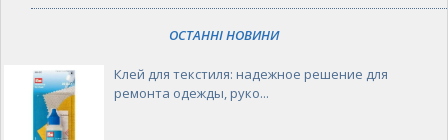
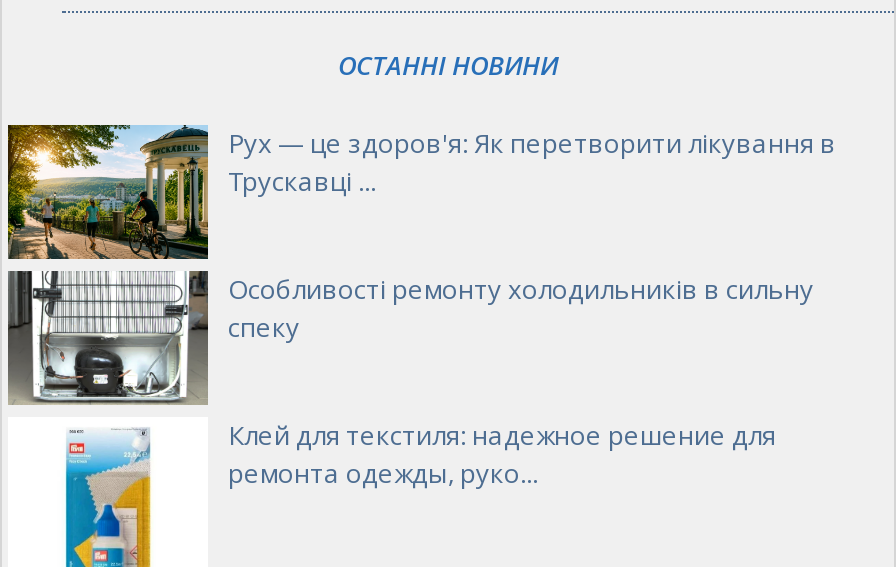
none -> [6,123,836,407] [image] | Рух — це здоров'я: Як перетворити лікування в | Трускавці ... | Особливості ремонту холодильників в сильну | спеку

